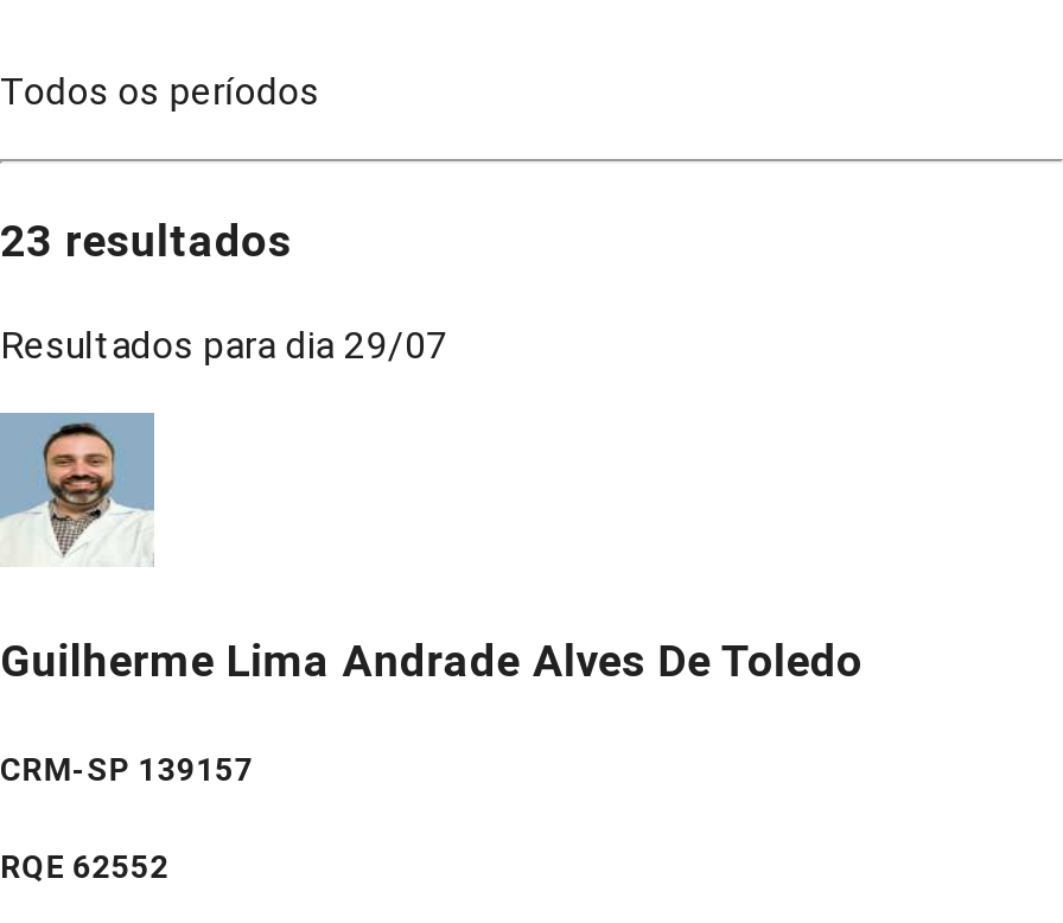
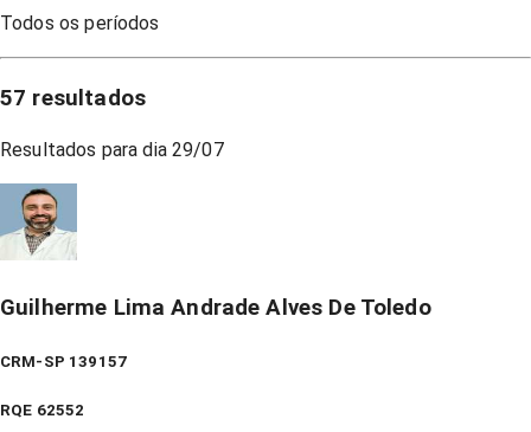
[0,215,292,267] 23 resultados -> [0,85,146,111] 57 resultados

